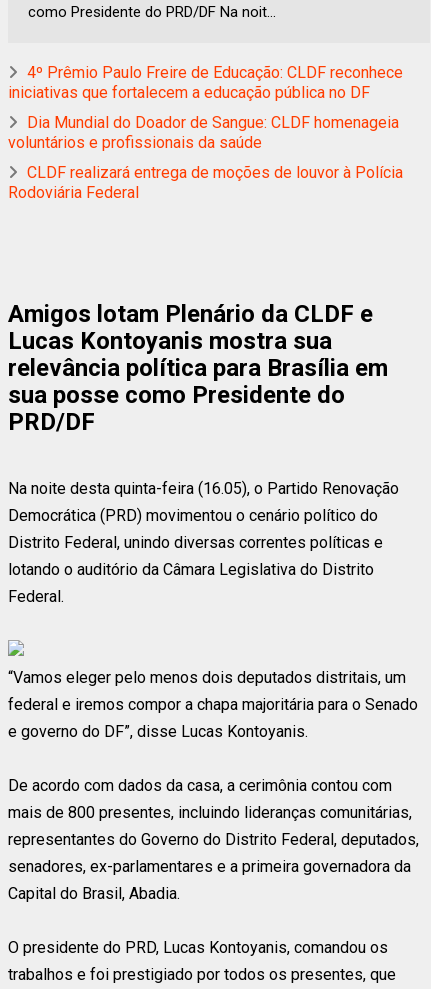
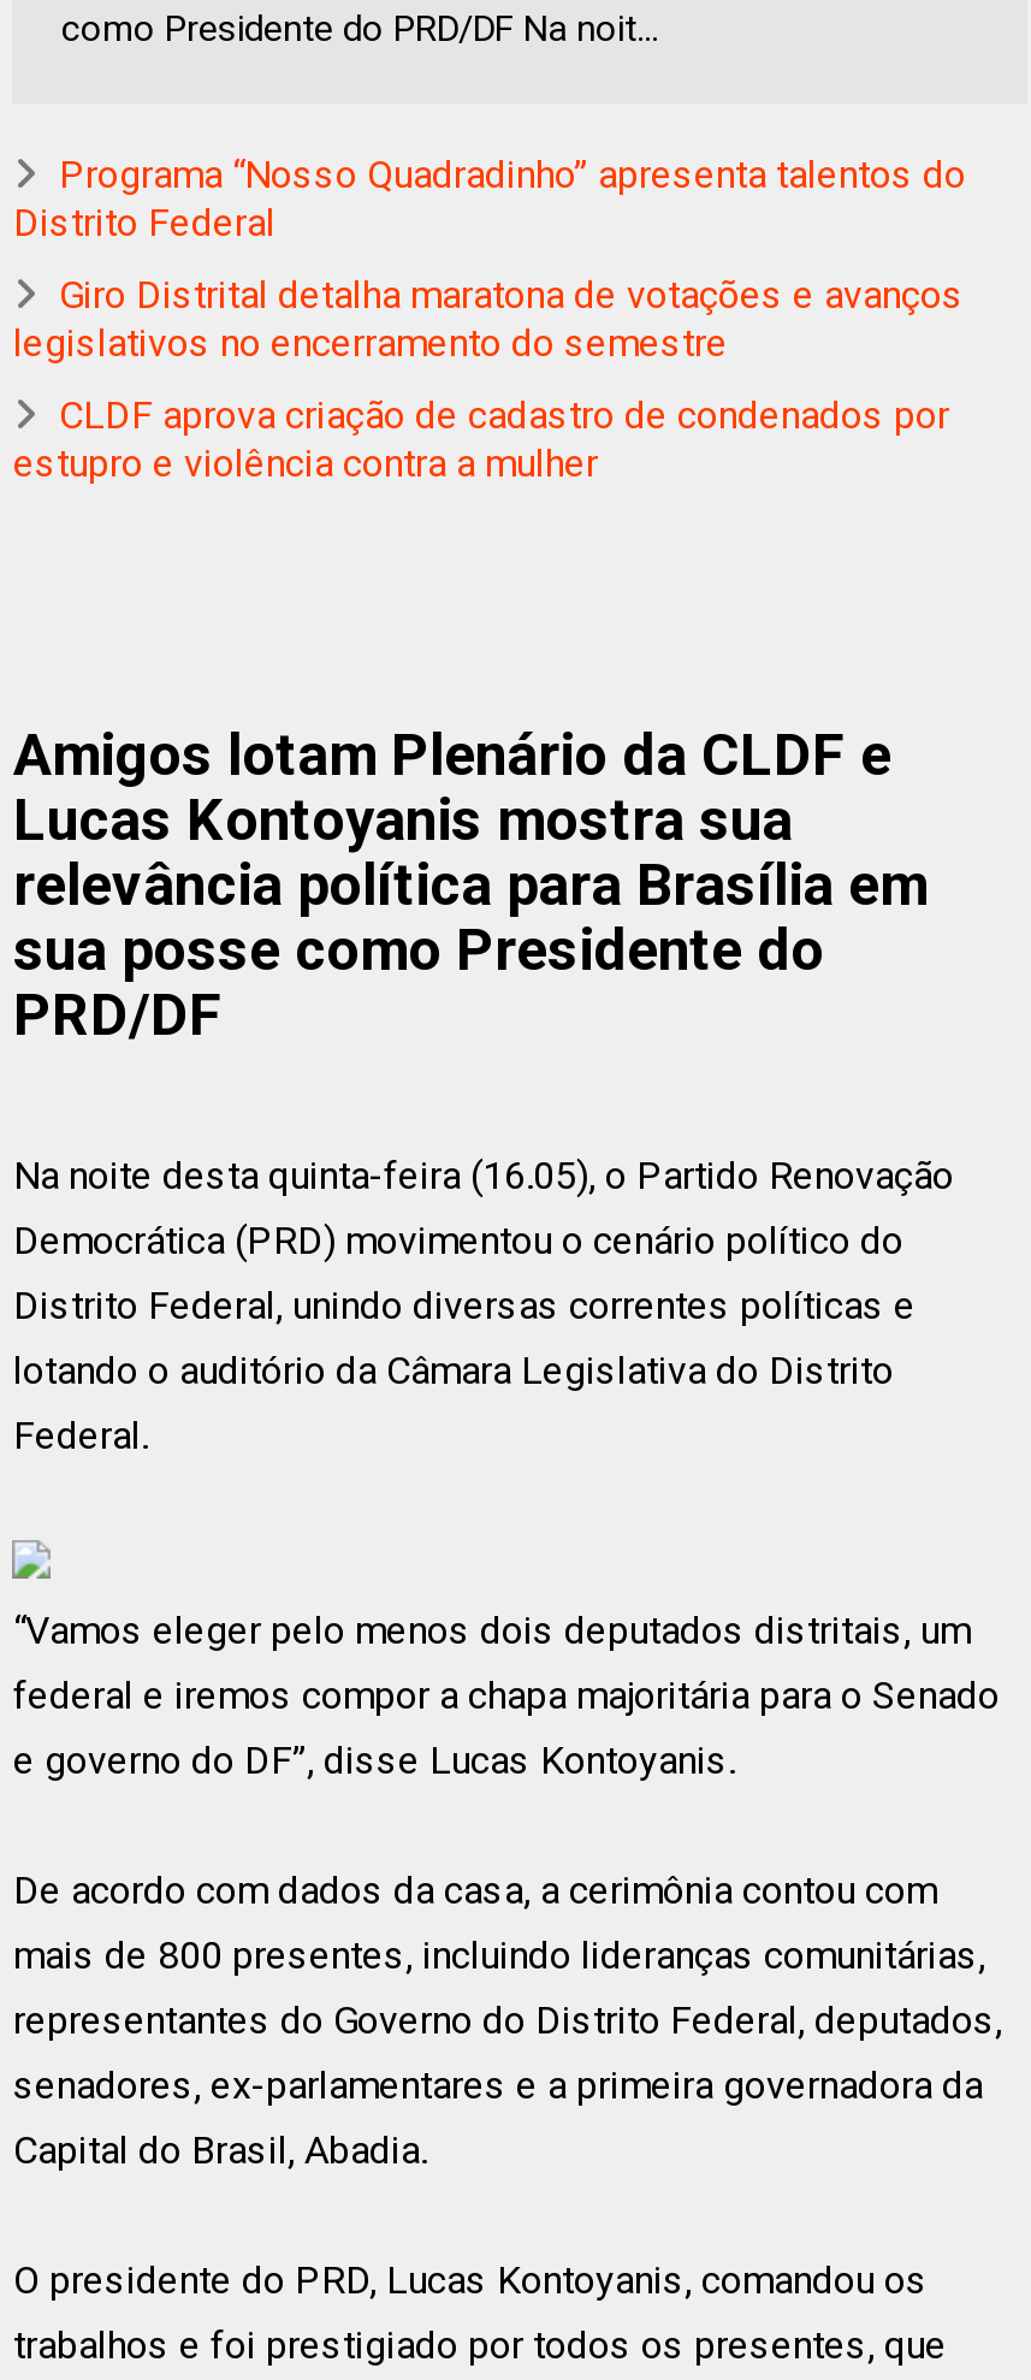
[8,63,403,102] 4º Prêmio Paulo Freire de Educação: CLDF reconhece | iniciativas que fortalecem a educação pública no DF -> [13,151,966,245] Programa “Nosso Quadradinho” apresenta talentos do | Distrito Federal
[8,113,399,152] Dia Mundial do Doador de Sangue: CLDF homenageia | voluntários e profissionais da saúde -> [13,271,963,365] Giro Distrital detalha maratona de votações e avanços | legislativos no encerramento do semestre
[8,163,403,202] CLDF realizará entrega de moções de louvor à Polícia | Rodoviária Federal -> [13,392,949,486] CLDF aprova criação de cadastro de condenados por | estupro e violência contra a mulher

